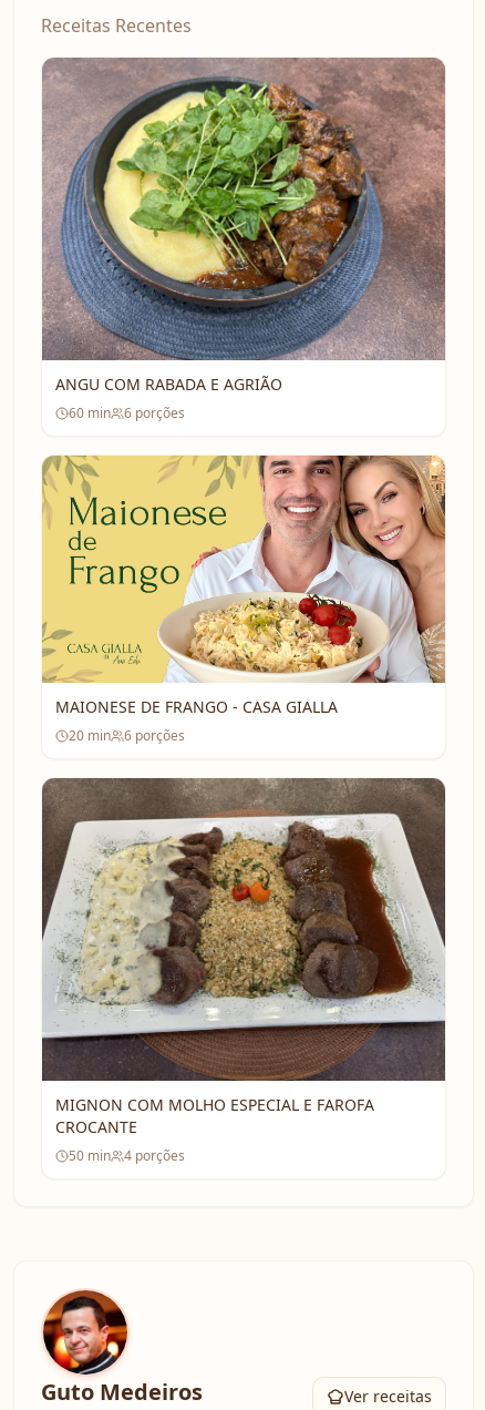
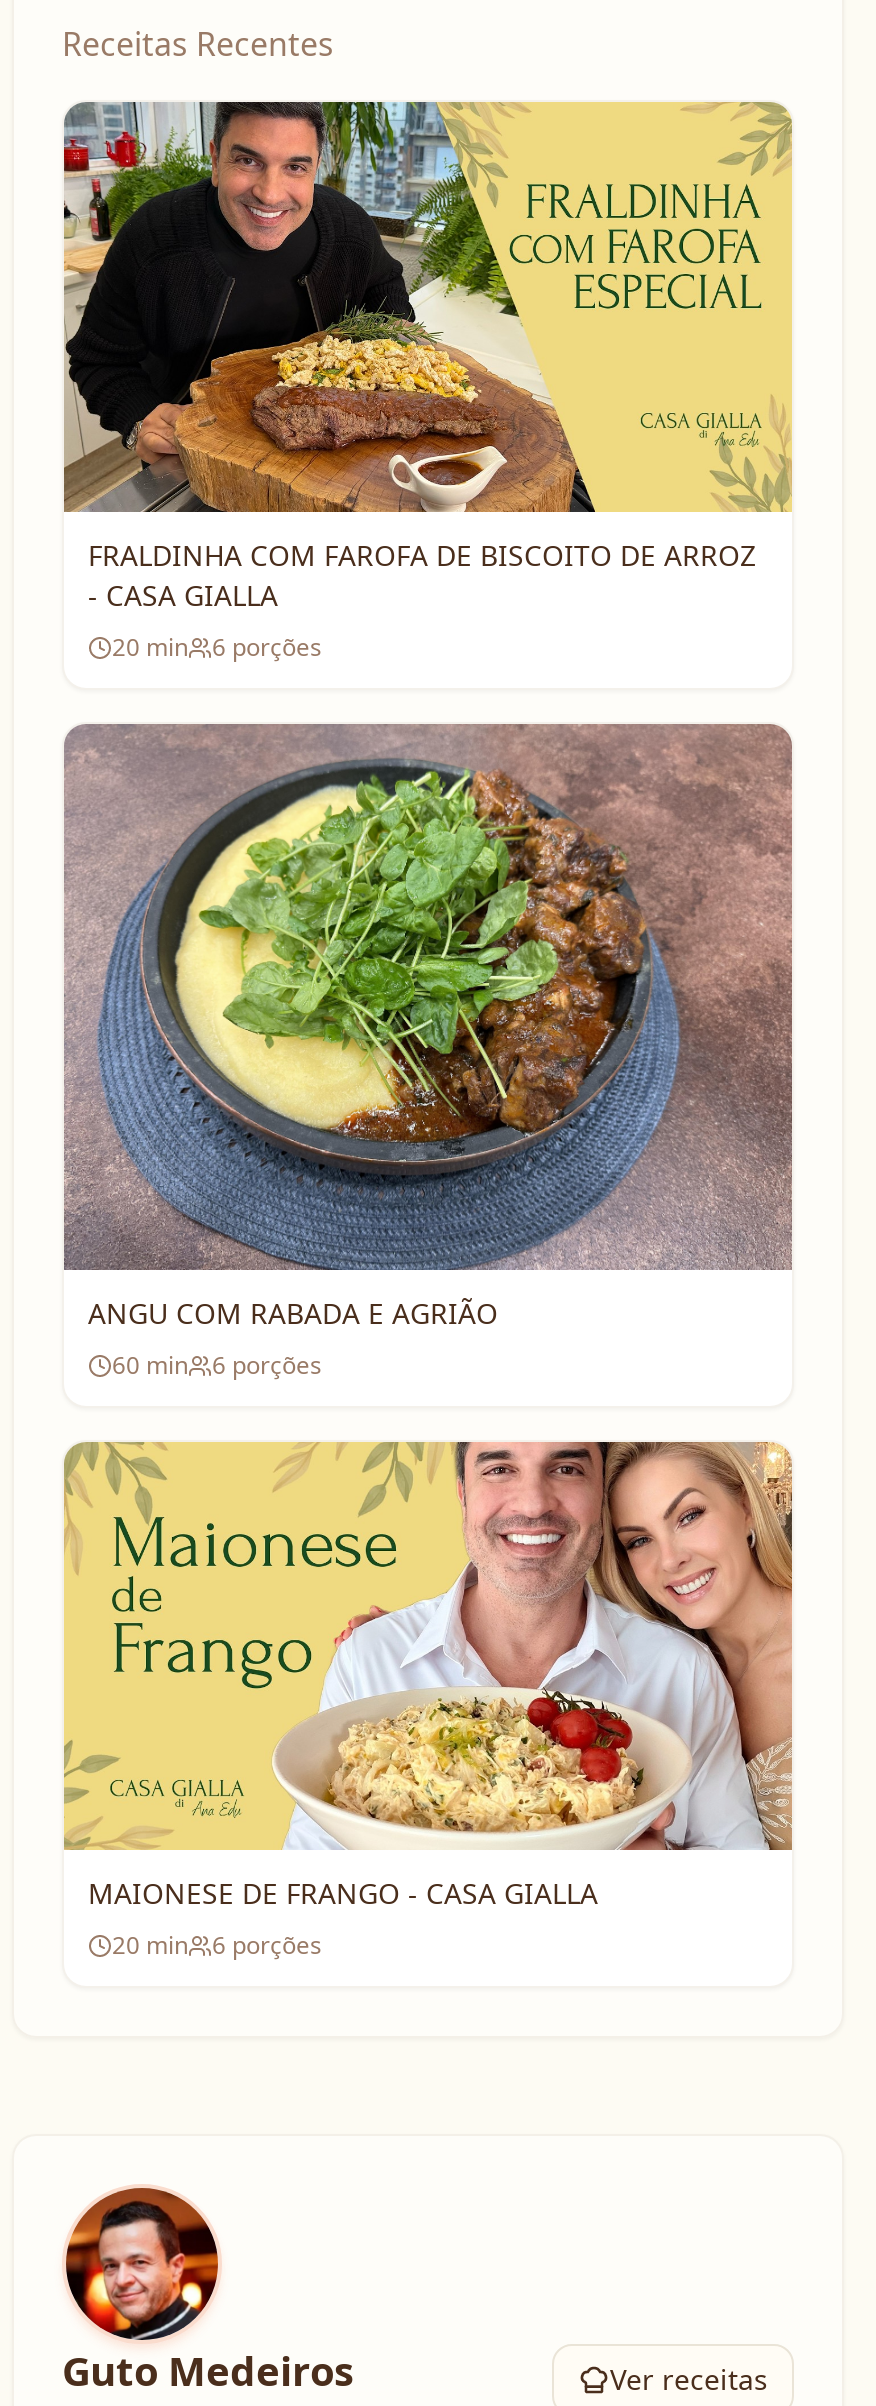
none -> [64,100,794,664] [image] | FRALDINHA COM FAROFA DE BISCOITO DE ARROZ | - CASA GIALLA | 20 min | 6 porções
moved [41,57,446,745] -> [62,722,794,1963]: [image] | ANGU COM RABADA E AGRIÃO | 60 min | 6 porções | MAIONESE DE FRANGO - CASA GIALLA | 20 min | 6 porções
[41,777,446,1165] [image] | MIGNON COM MOLHO ESPECIAL E FAROFA | CROCANTE | 50 min | 4 porções -> none

